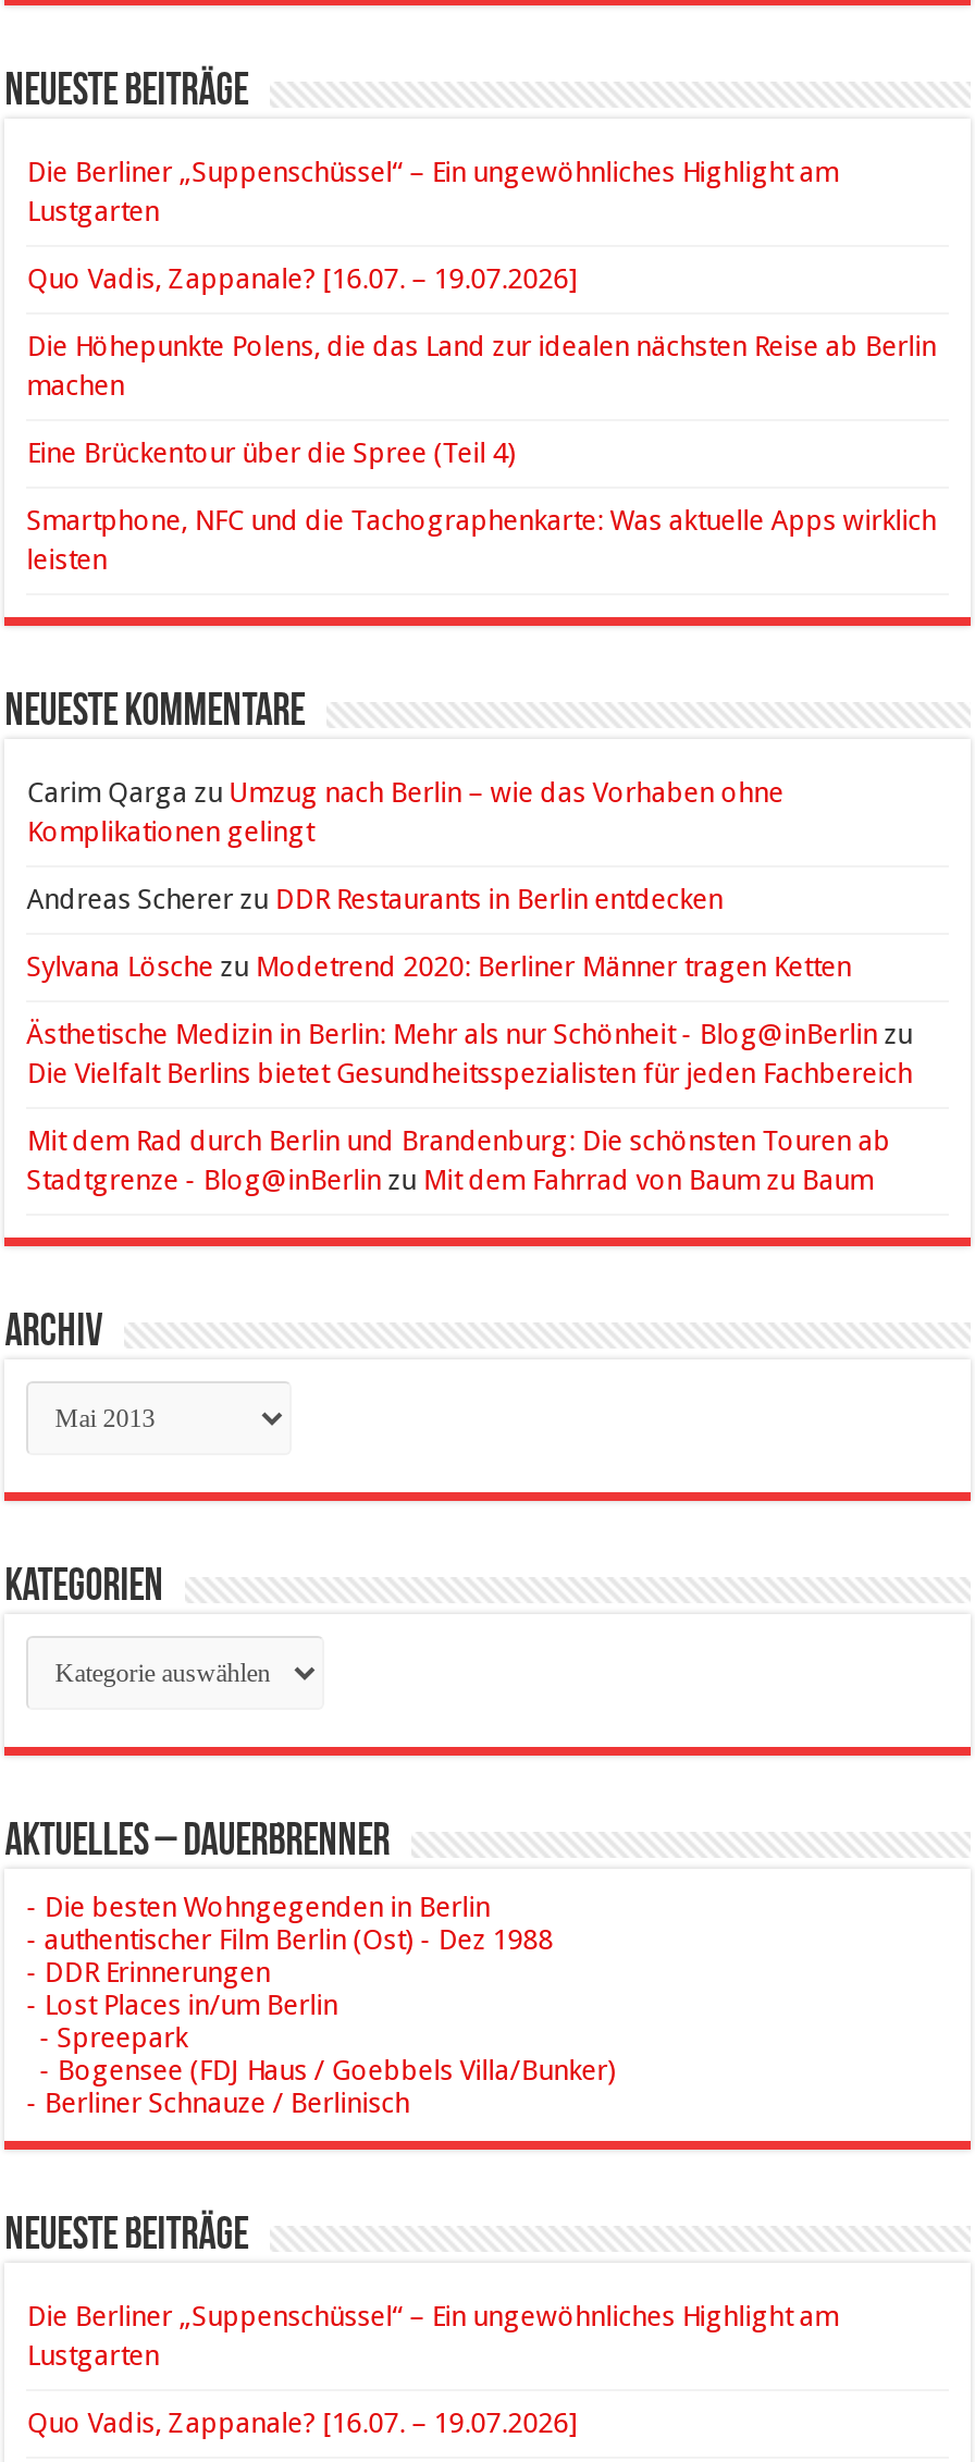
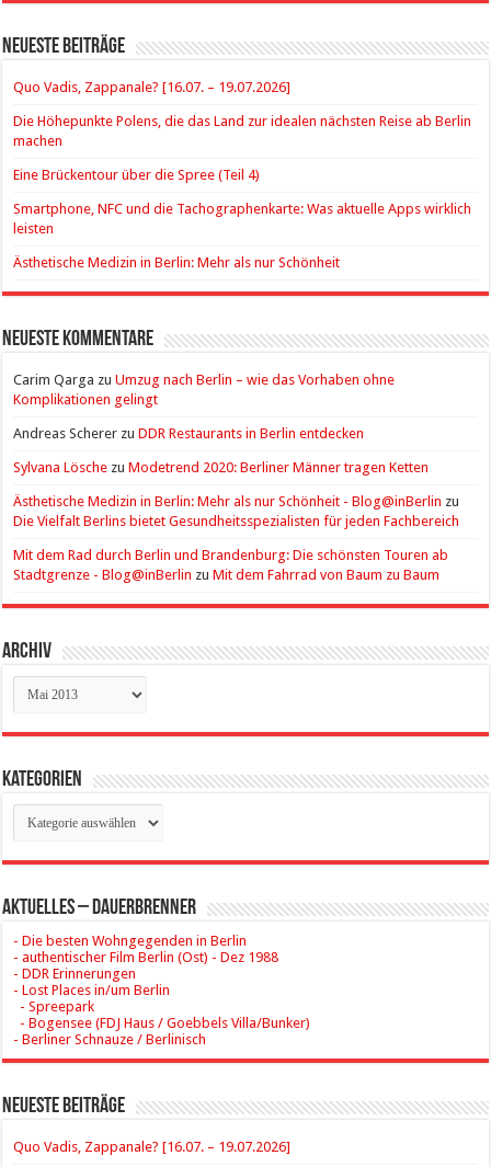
[27,155,838,227] Die Berliner „Suppenschüssel“ – Ein ungewöhnliches Highlight am | Lustgarten -> none
none -> [13,254,340,271] Ästhetische Medizin in Berlin: Mehr als nur Schönheit
[27,2300,838,2371] Die Berliner „Suppenschüssel“ – Ein ungewöhnliches Highlight am | Lustgarten -> none

